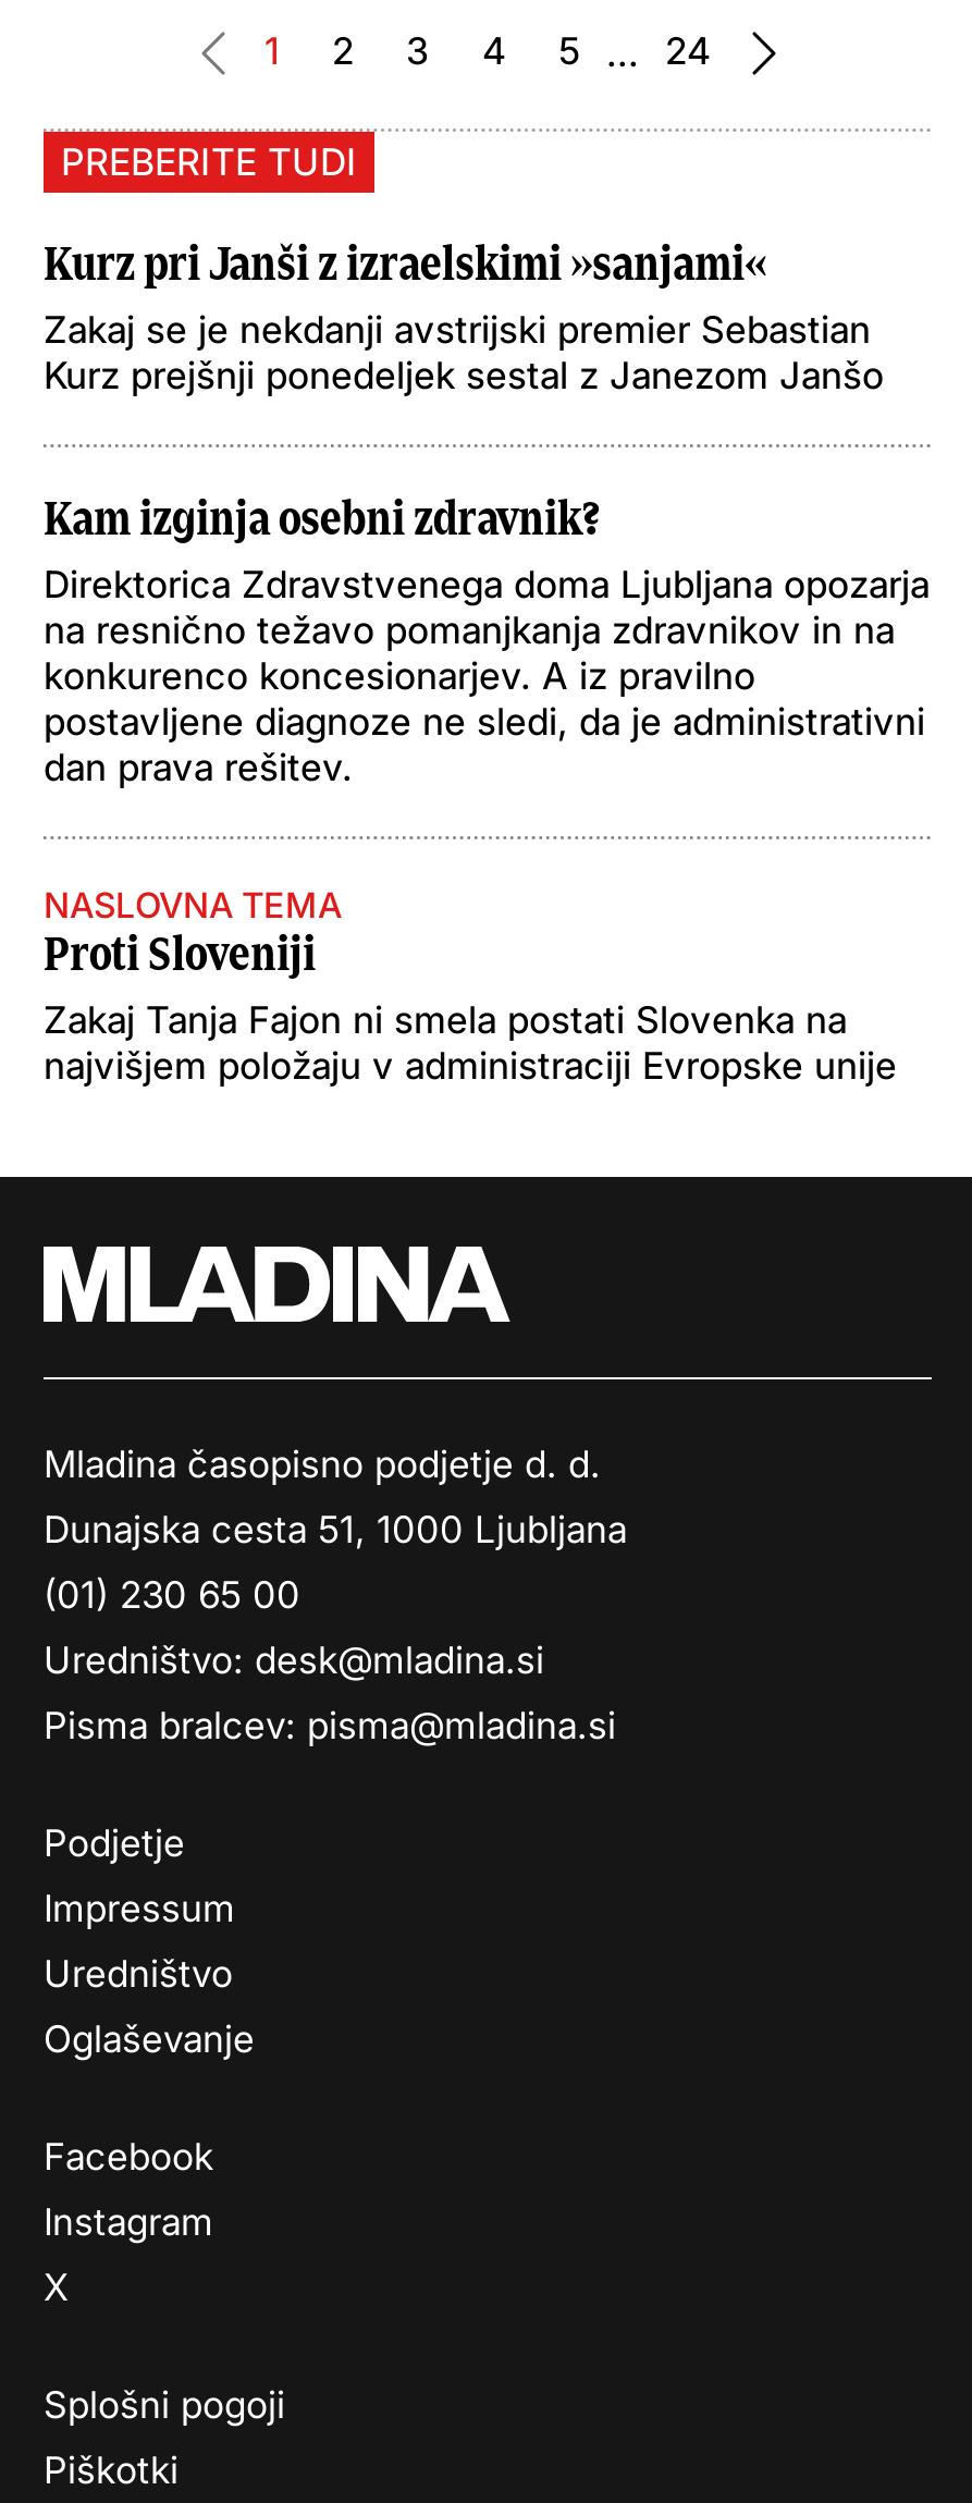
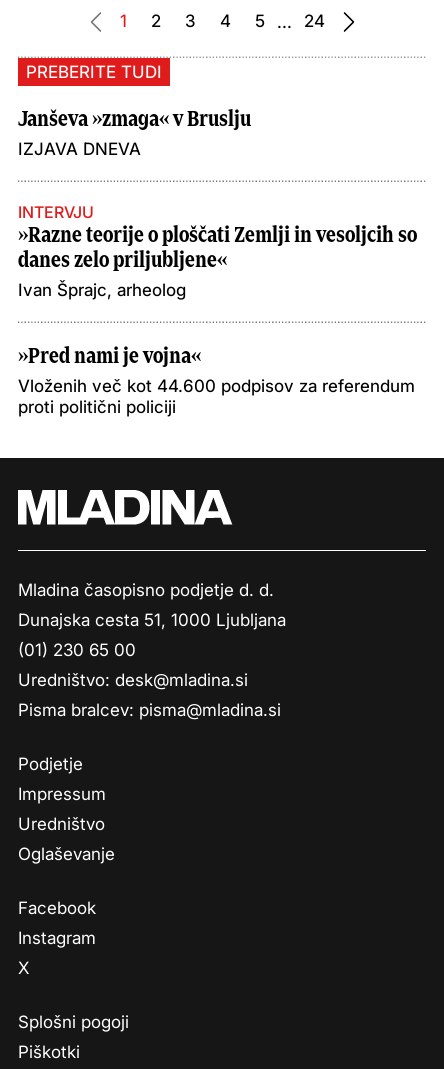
[44,236,884,397] Kurz pri Janši z izraelskimi »sanjami« | Zakaj se je nekdanji avstrijski premier Sebastian | Kurz prejšnji ponedeljek sestal z Janezom Janšo -> [18,106,255,159] Janševa »zmaga« v Bruslju | IZJAVA DNEVA
[44,491,930,789] Kam izginja osebni zdravnik? | Direktorica Zdravstvenega doma Ljubljana opozarja | na resnično težavo pomanjkanja zdravnikov in na | konkurenco koncesionarjev. A iz pravilno | postavljene diagnoze ne sledi, da je administrativni | dan prava rešitev. -> [18,202,417,300] INTERVJU | »Razne teorije o ploščati Zemlji in vesoljcih so | danes zelo priljubljene« | Ivan Šprajc, arheolog
[44,883,897,1088] NASLOVNA TEMA | Proti Sloveniji | Zakaj Tanja Fajon ni smela postati Slovenka na | najvišjem položaju v administraciji Evropske unije -> [18,343,415,417] »Pred nami je vojna« | Vloženih več kot 44.600 podpisov za referendum | proti politični policiji

